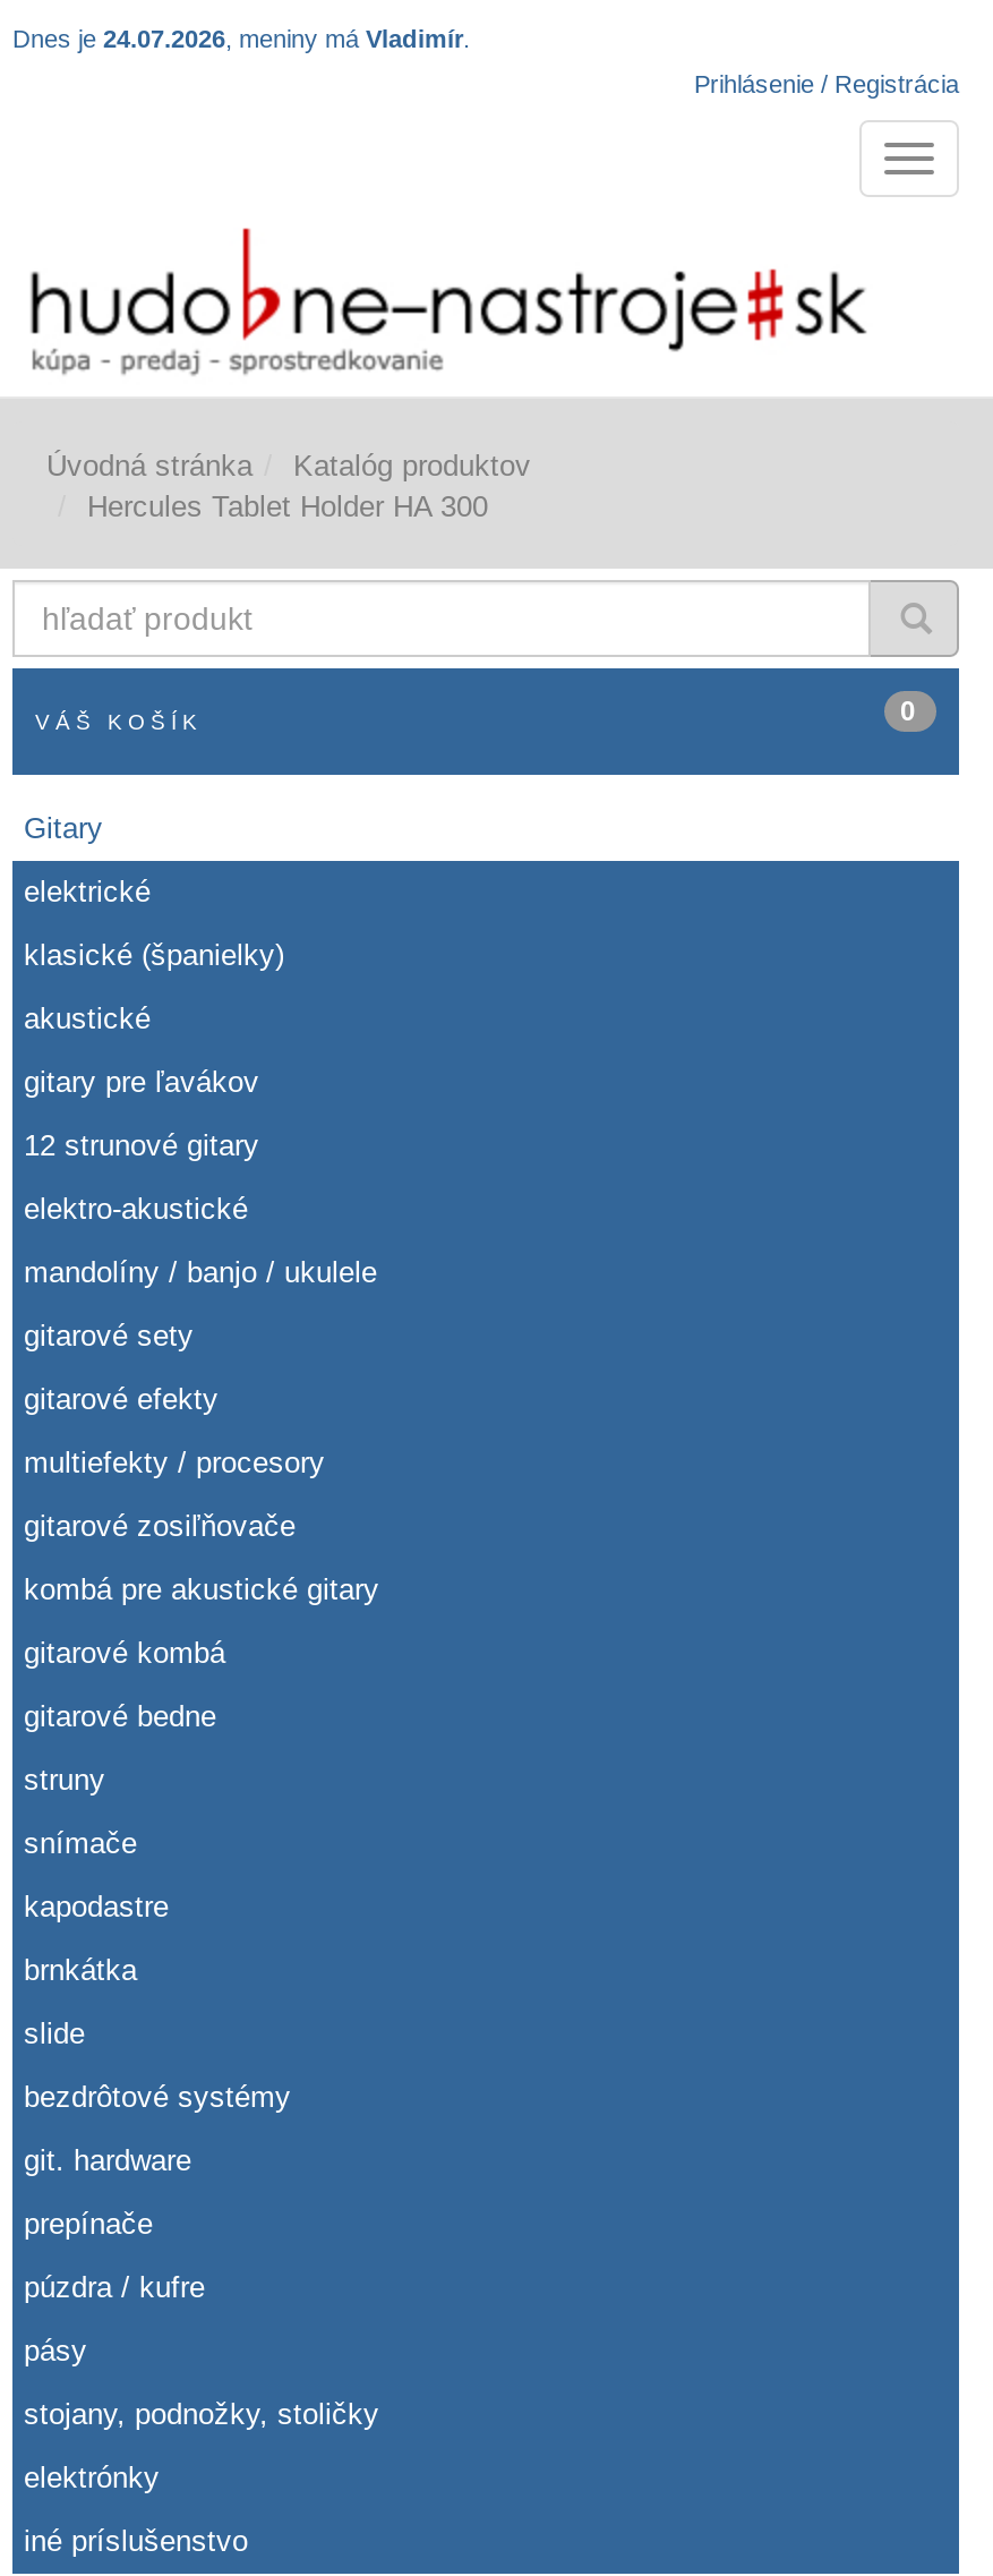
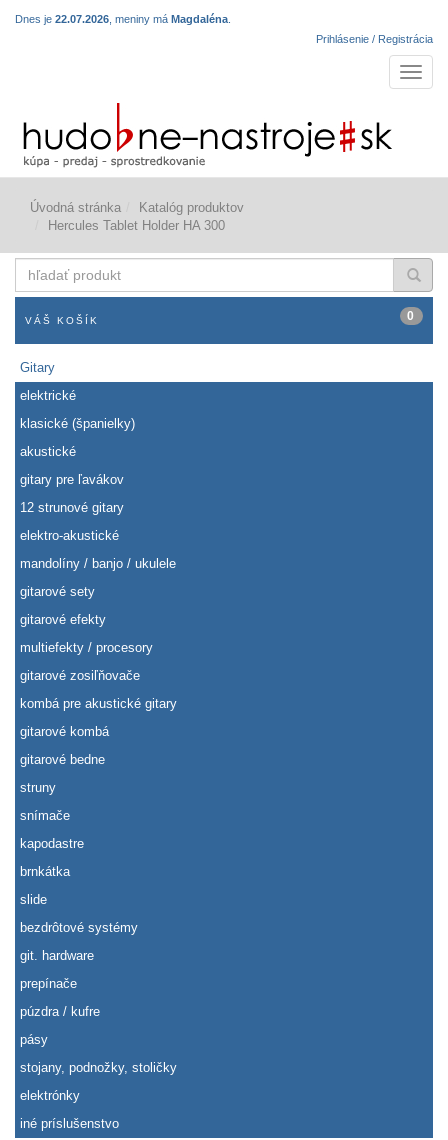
[12,25,470,52] Dnes je 24.07.2026, meniny má Vladimír. -> [15,13,231,25] Dnes je 22.07.2026, meniny má Magdaléna.

